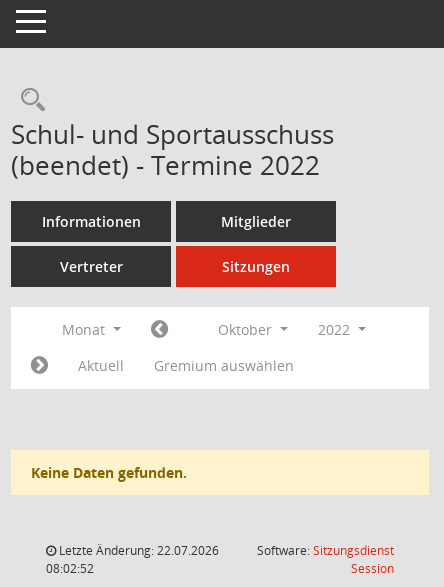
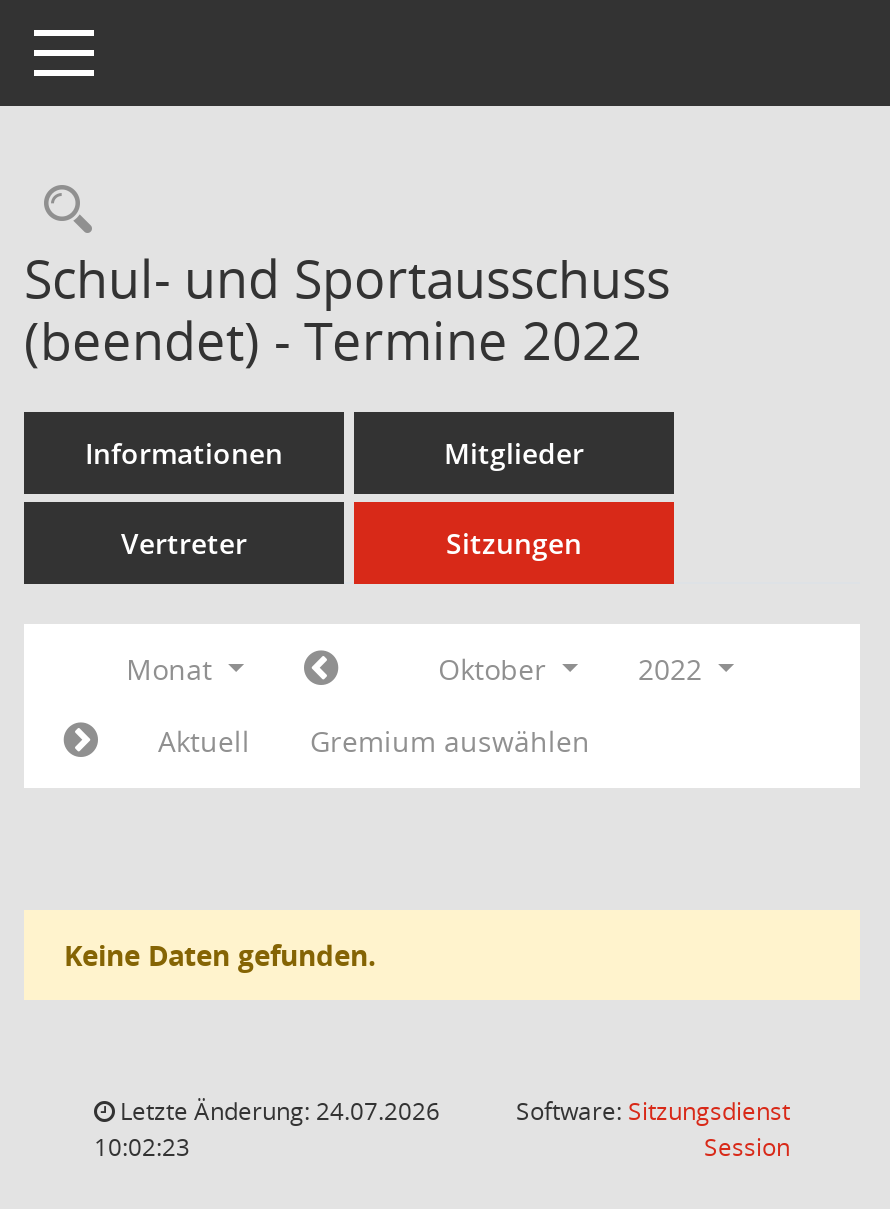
[56,542,219,559] Letzte Änderung: 22.07.2026 -> [114,1094,440,1128] Letzte Änderung: 24.07.2026
[46,560,94,577] 08:02:52 -> [94,1130,190,1164] 10:02:23

